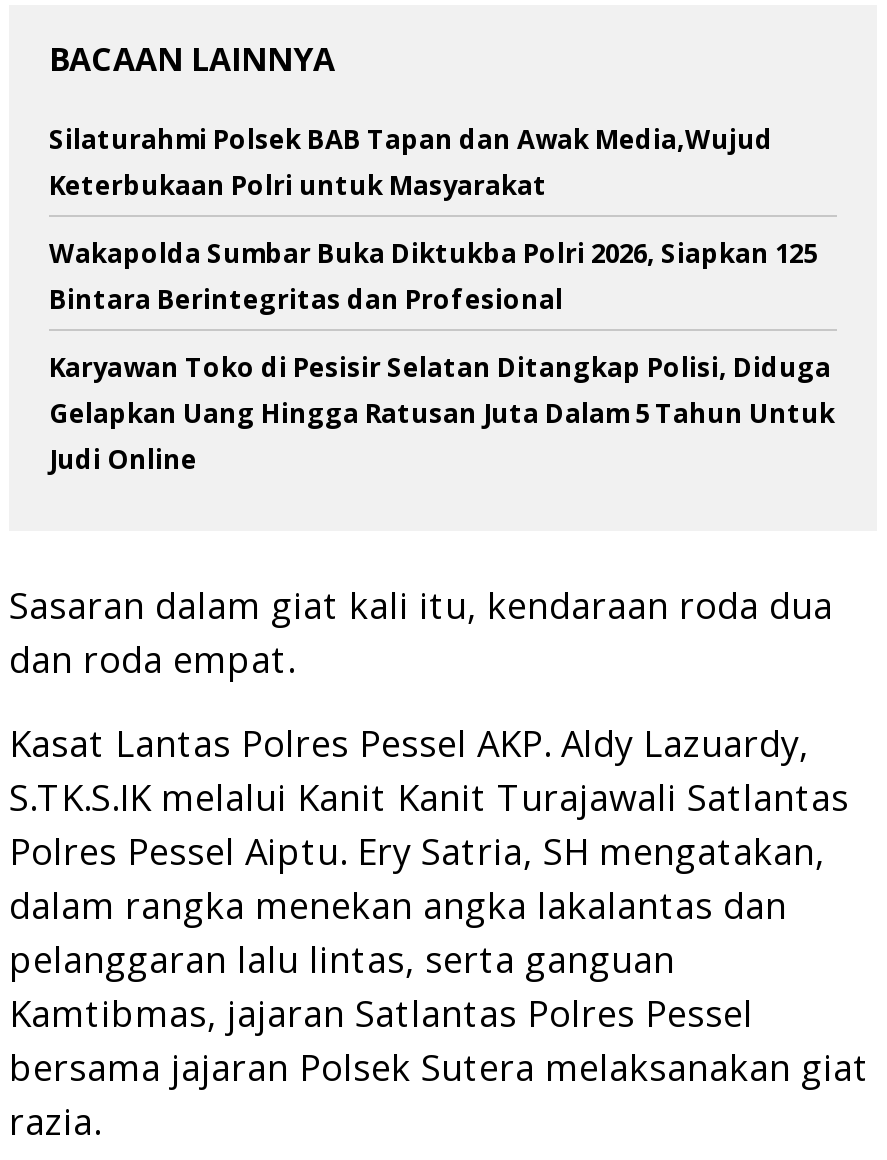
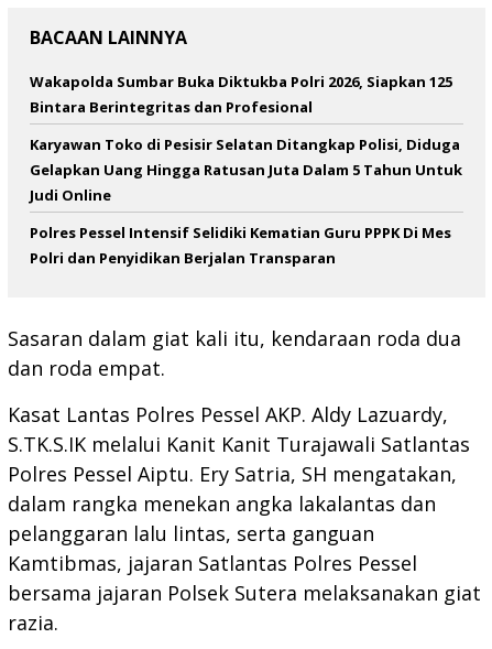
[49,121,773,203] Silaturahmi Polsek BAB Tapan dan Awak Media,Wujud | Keterbukaan Polri untuk Masyarakat -> none
moved [49,235,835,477] -> [30,72,462,205]: Wakapolda Sumbar Buka Diktukba Polri 2026, Siapkan 125 | Bintara Berintegritas dan Profesional | Karyawan Toko di Pesisir Selatan Ditangkap Polisi, Diduga | Gelapkan Uang Hingga Ratusan Juta Dalam 5 Tahun Untuk | Judi Online
none -> [30,223,451,268] Polres Pessel Intensif Selidiki Kematian Guru PPPK Di Mes | Polri dan Penyidikan Berjalan Transparan

